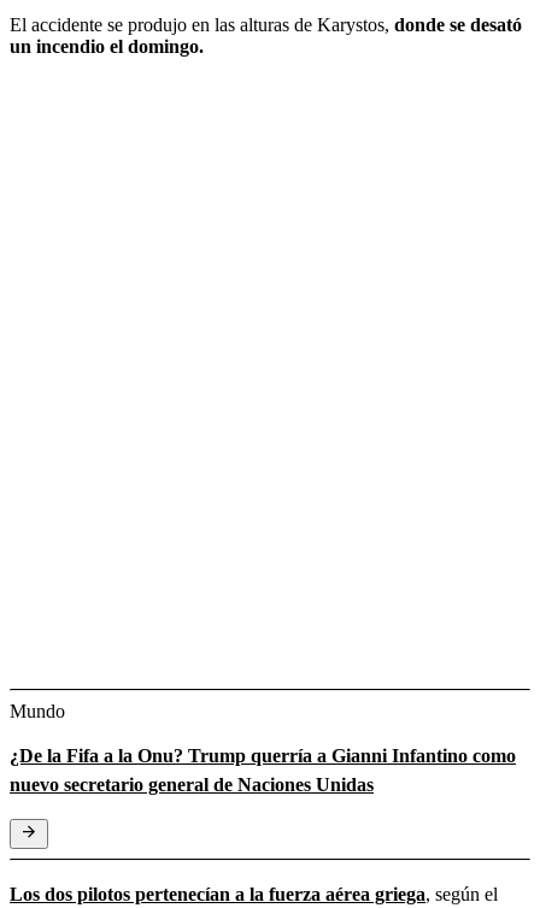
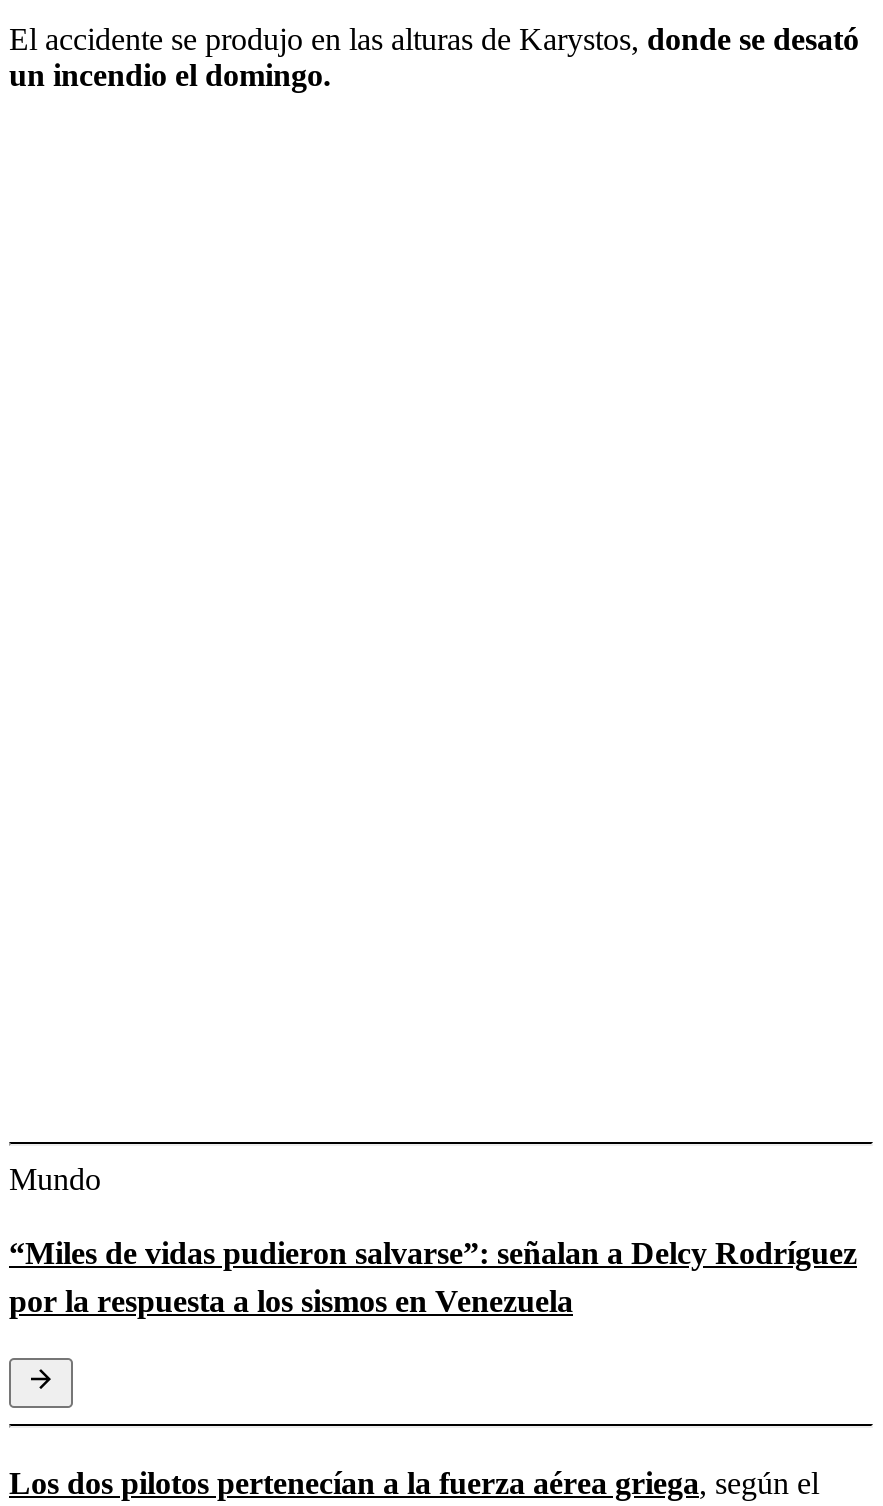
[10,745,516,794] ¿De la Fifa a la Onu? Trump querría a Gianni Infantino como | nuevo secretario general de Naciones Unidas -> [9,1235,857,1317] “Miles de vidas pudieron salvarse”: señalan a Delcy Rodríguez | por la respuesta a los sismos en Venezuela

